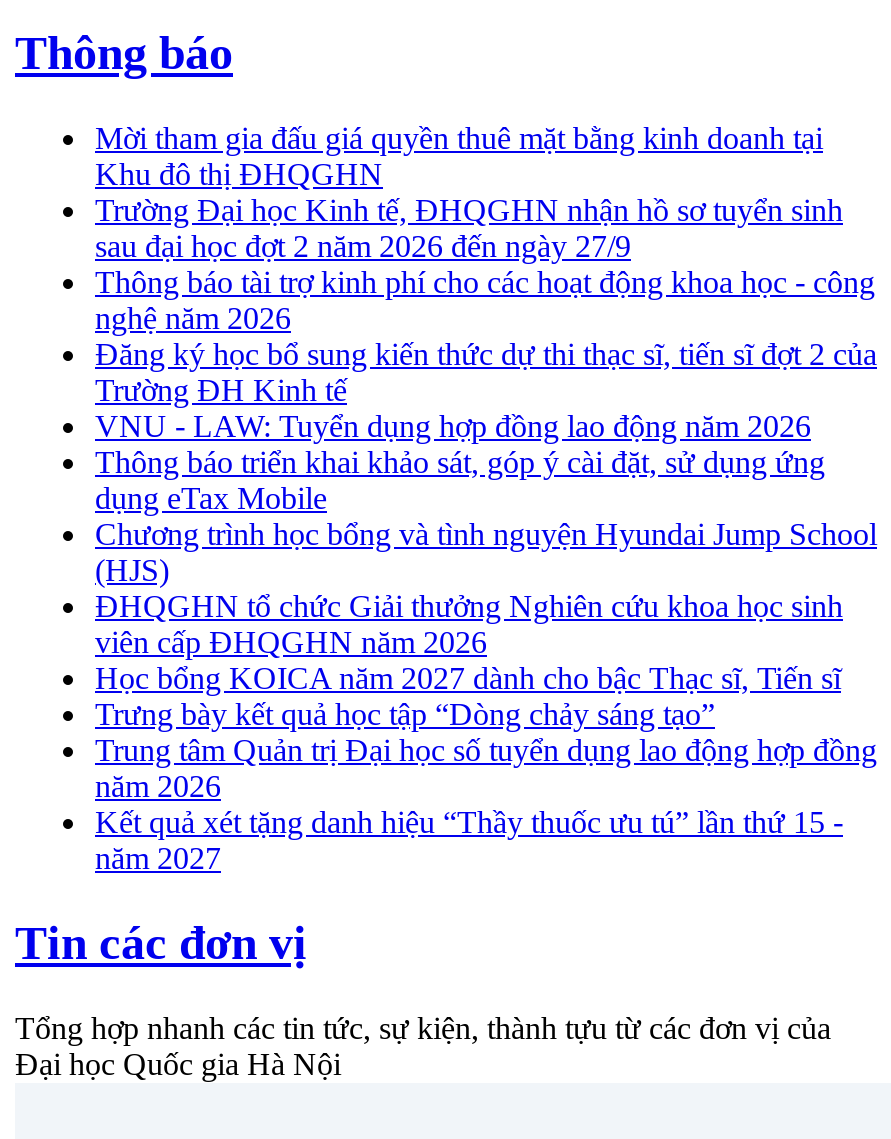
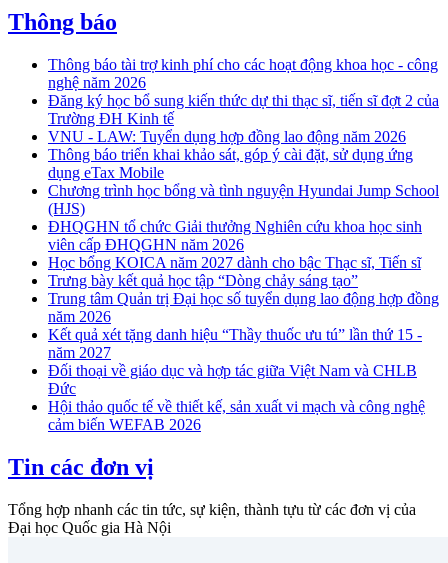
[95,121,843,263] Mời tham gia đấu giá quyền thuê mặt bằng kinh doanh tại | Khu đô thị ĐHQGHN | Trường Đại học Kinh tế, ĐHQGHN nhận hồ sơ tuyển sinh | sau đại học đợt 2 năm 2026 đến ngày 27/9 -> none
moved [95,265,877,875] -> [48,56,439,361]: Thông báo tài trợ kinh phí cho các hoạt động khoa học - công | nghệ năm 2026 | Đăng ký học bổ sung kiến thức dự thi thạc sĩ, tiến sĩ đợt 2 của | ... | Kết quả xét tặng danh hiệu “Thầy thuốc ưu tú” lần thứ 15 - | năm 2027
none -> [48,362,425,433] Đối thoại về giáo dục và hợp tác giữa Việt Nam và CHLB | Đức | Hội thảo quốc tế về thiết kế, sản xuất vi mạch và công nghệ | cảm biến WEFAB 2026

